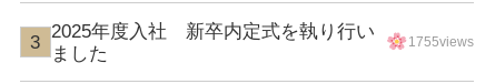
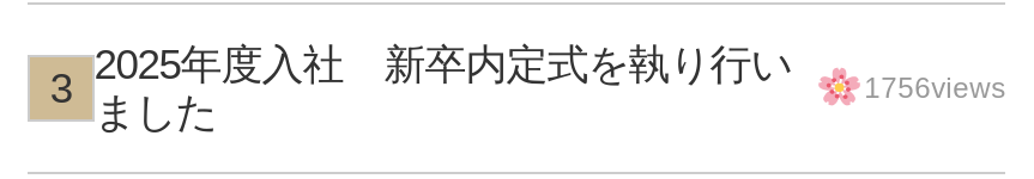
[408,34,474,50] 1755views -> [864,71,1005,105] 1756views

